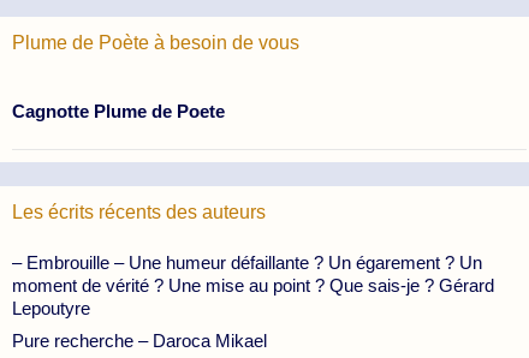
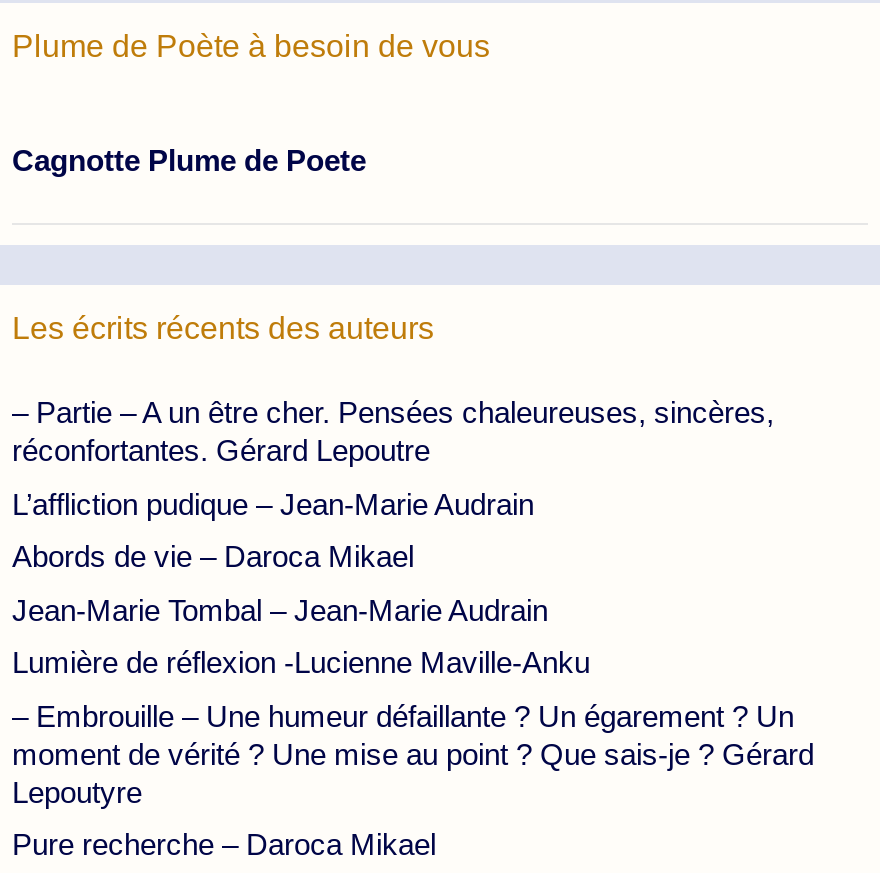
none -> [12,396,774,680] – Partie – A un être cher. Pensées chaleureuses, sincères, | réconfortantes. Gérard Lepoutre | L’affliction pudique – Jean-Marie Audrain | Abords de vie – Daroca Mikael | Jean-Marie Tombal – Jean-Marie Audrain | Lumière de réflexion -Lucienne Maville-Anku

